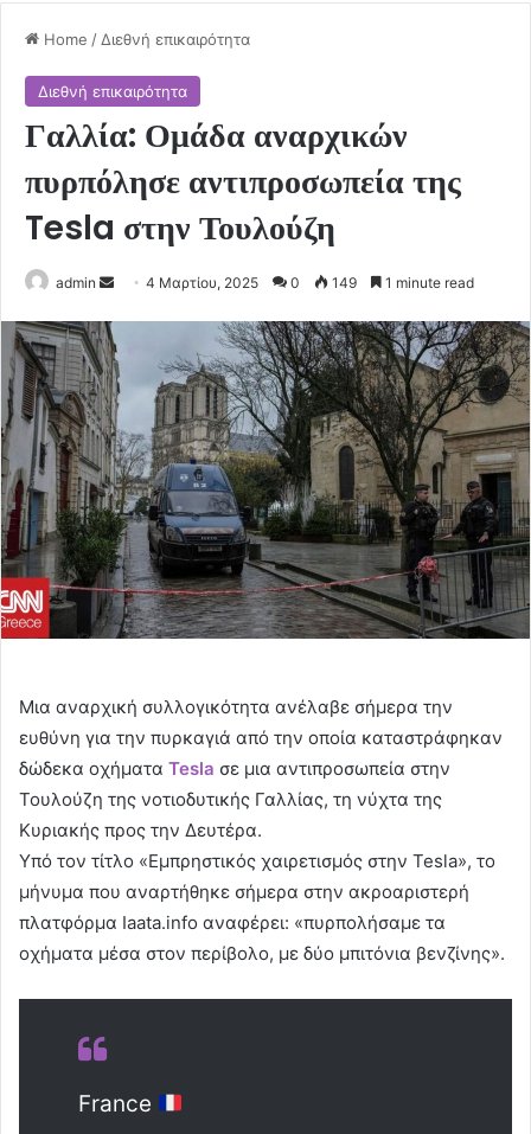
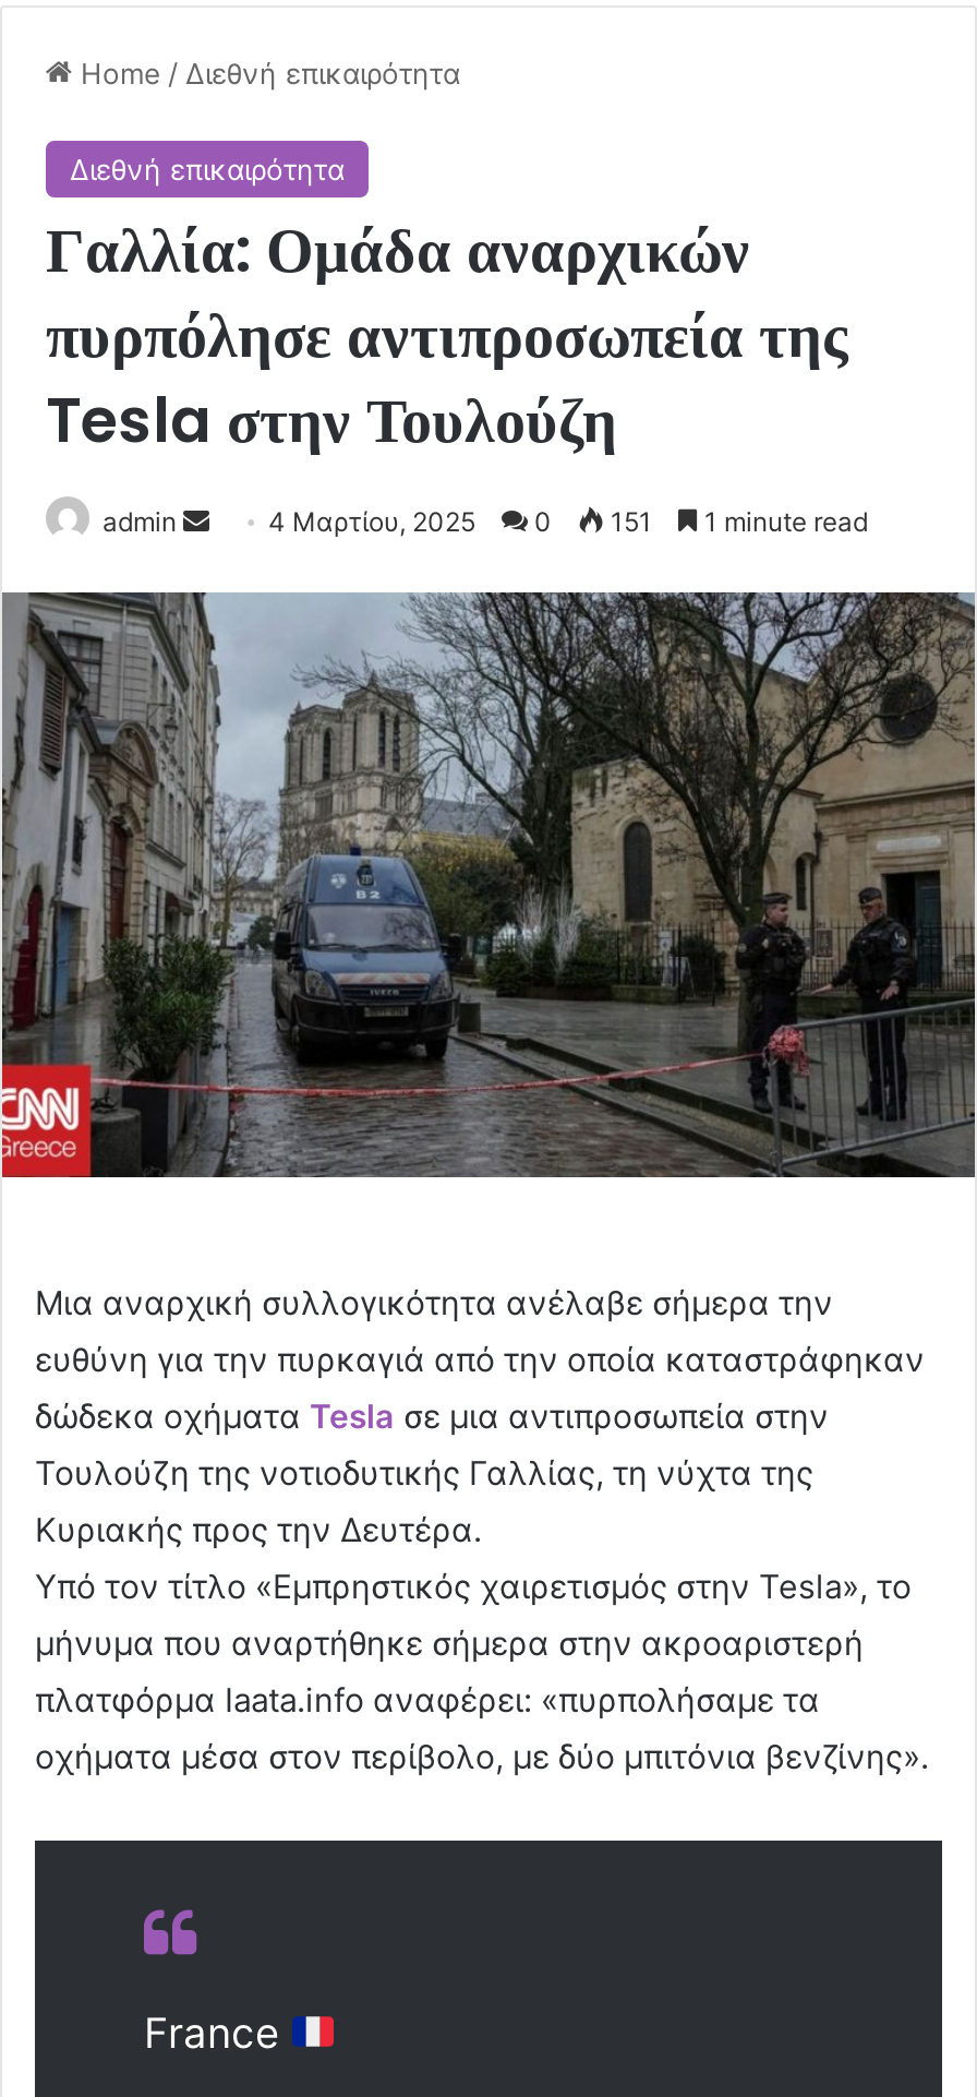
[328,273,357,291] 149 -> [604,505,652,537] 151

